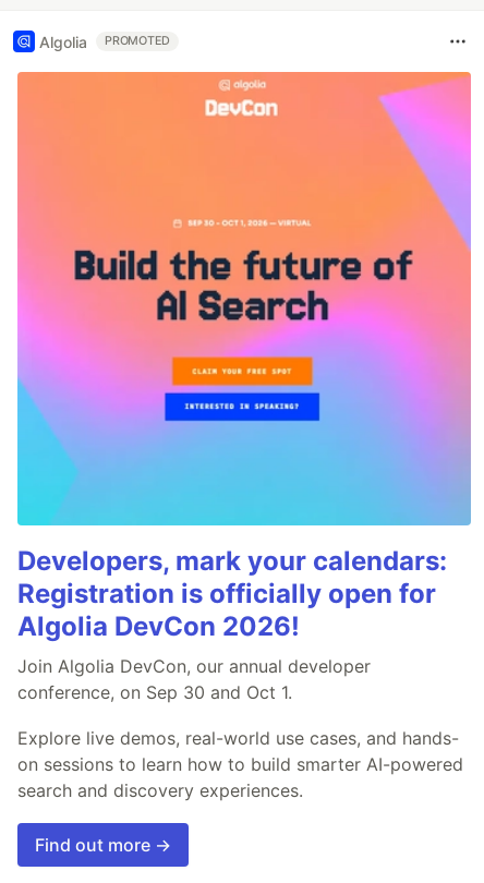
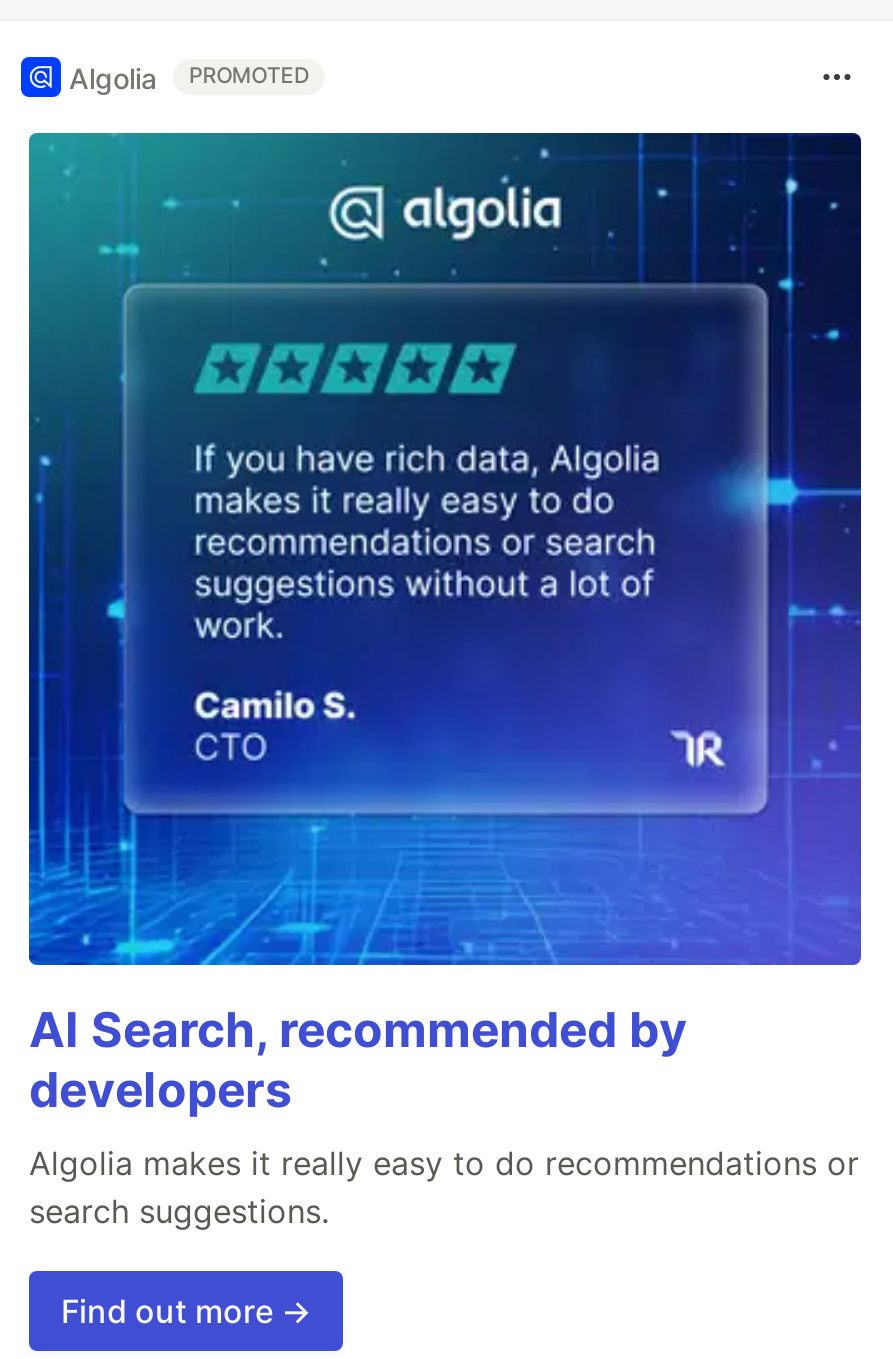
[16,71,472,801] [image] | Developers, mark your calendars: | Registration is officially open for | Algolia DevCon 2026! | Join Algolia DevCon, our annual developer | conference, on Sep 30 and Oct 1. | Explore live demos, real-world use cases, and hands- | on sessions to learn how to build smarter AI-powered | search and discovery experiences. -> [27,131,863,1231] [image] | AI Search, recommended by | developers | Algolia makes it really easy to do recommendations or | search suggestions.

